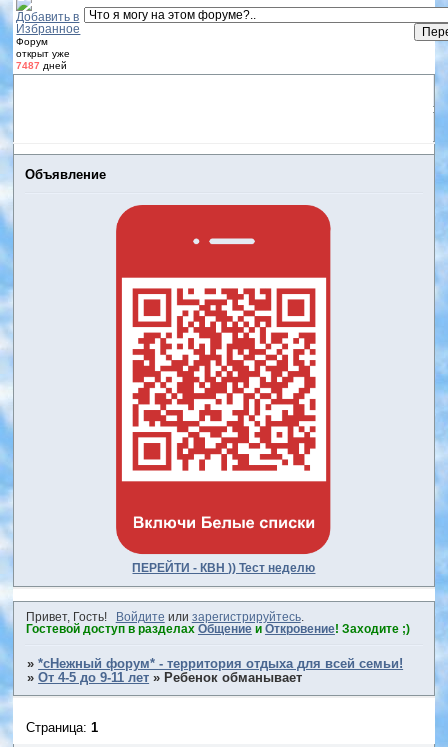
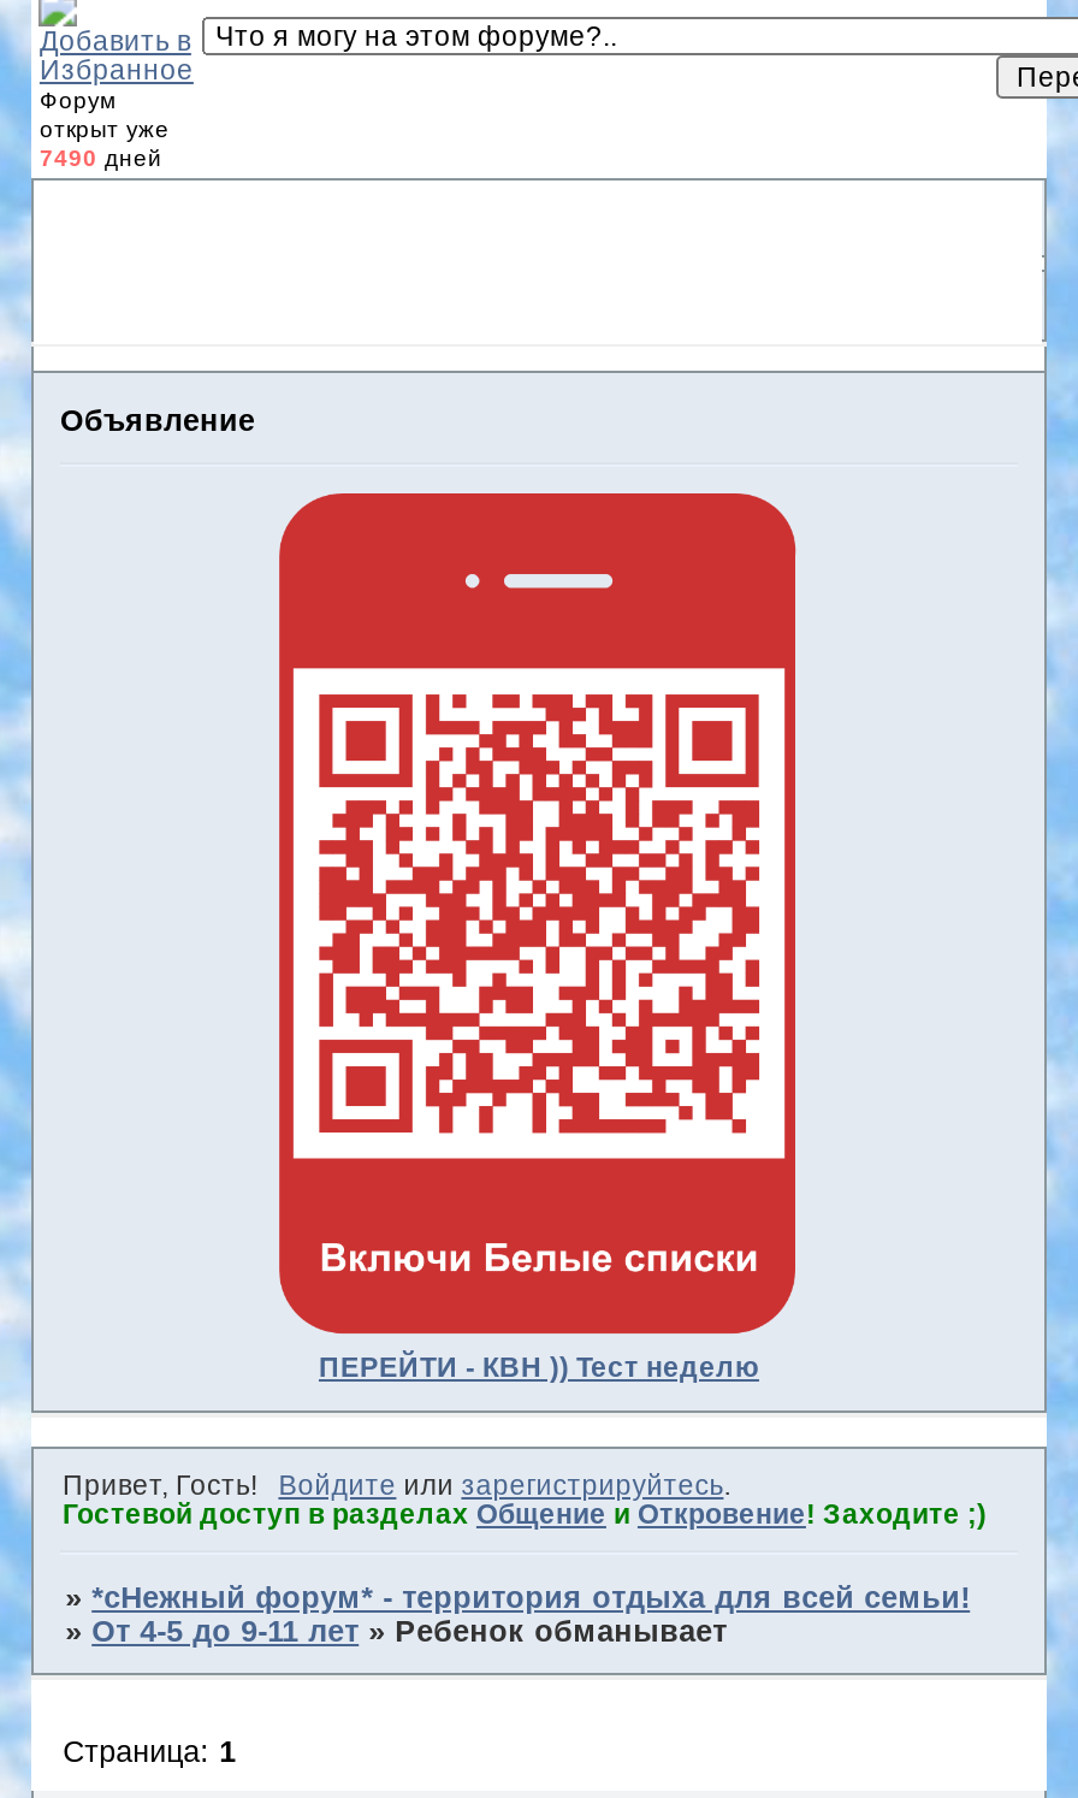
[16,60,67,71] 7487 дней -> [39,144,162,171] 7490 дней

